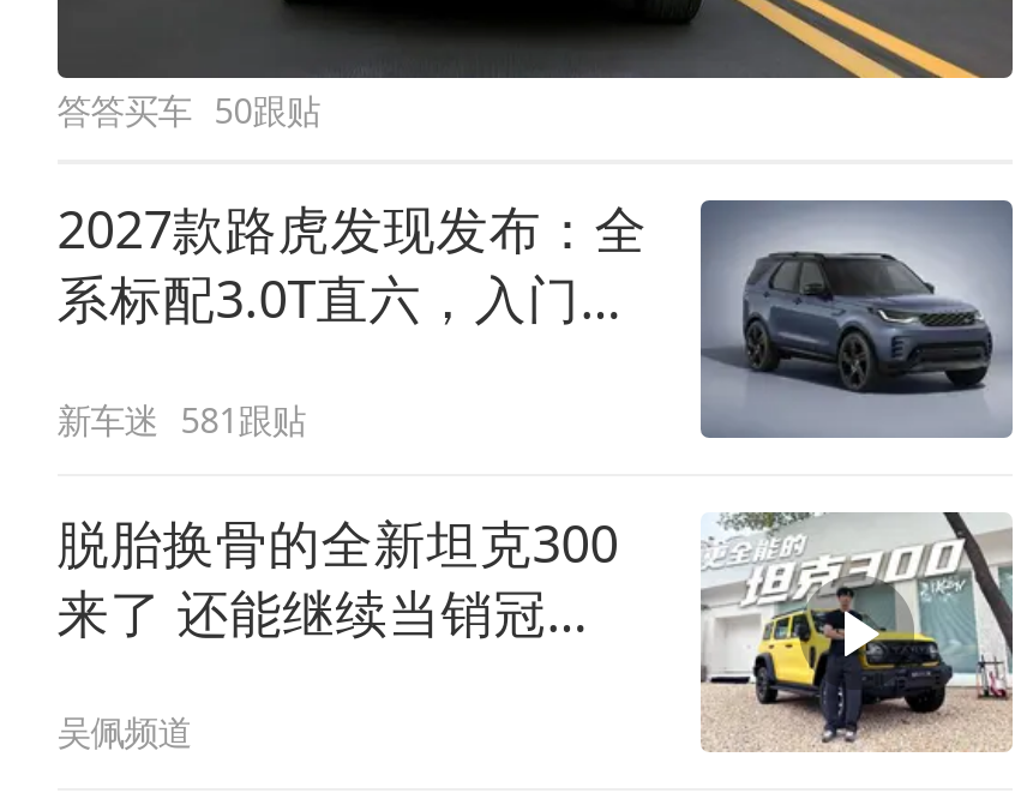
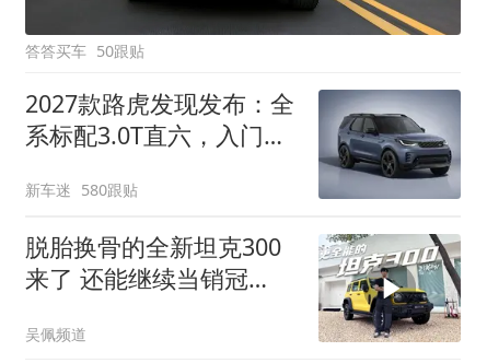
[57,397,305,442] 新车迷 581跟贴 -> [25,180,138,200] 新车迷 580跟贴

